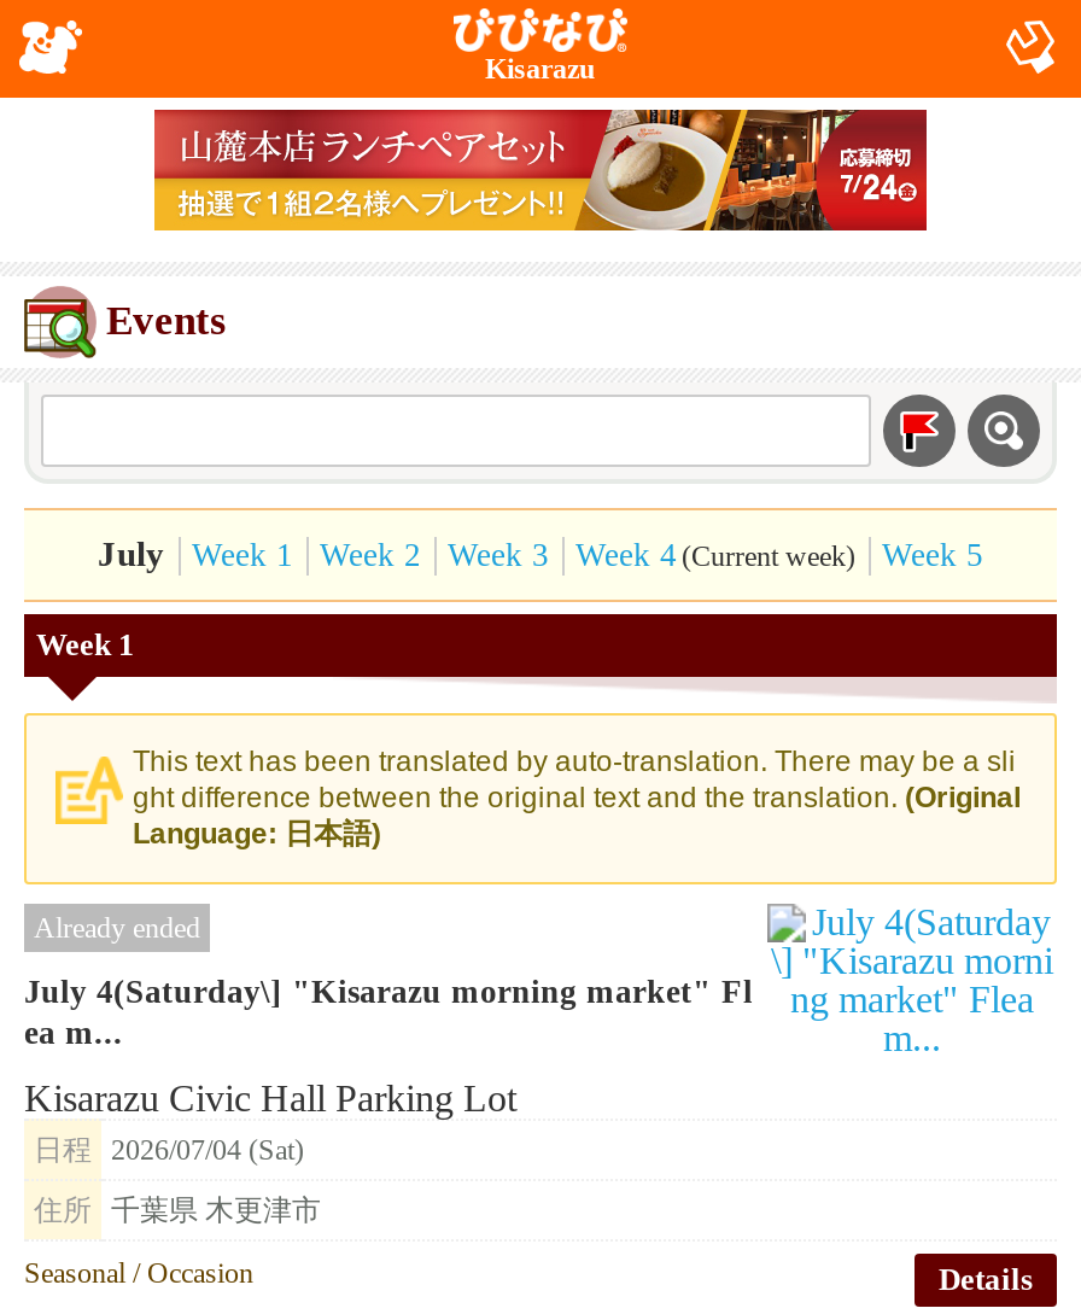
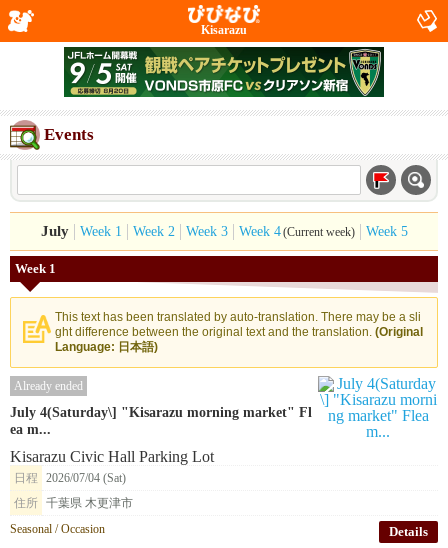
[152,107,929,233] [image] -> [63,46,385,98] [image]

